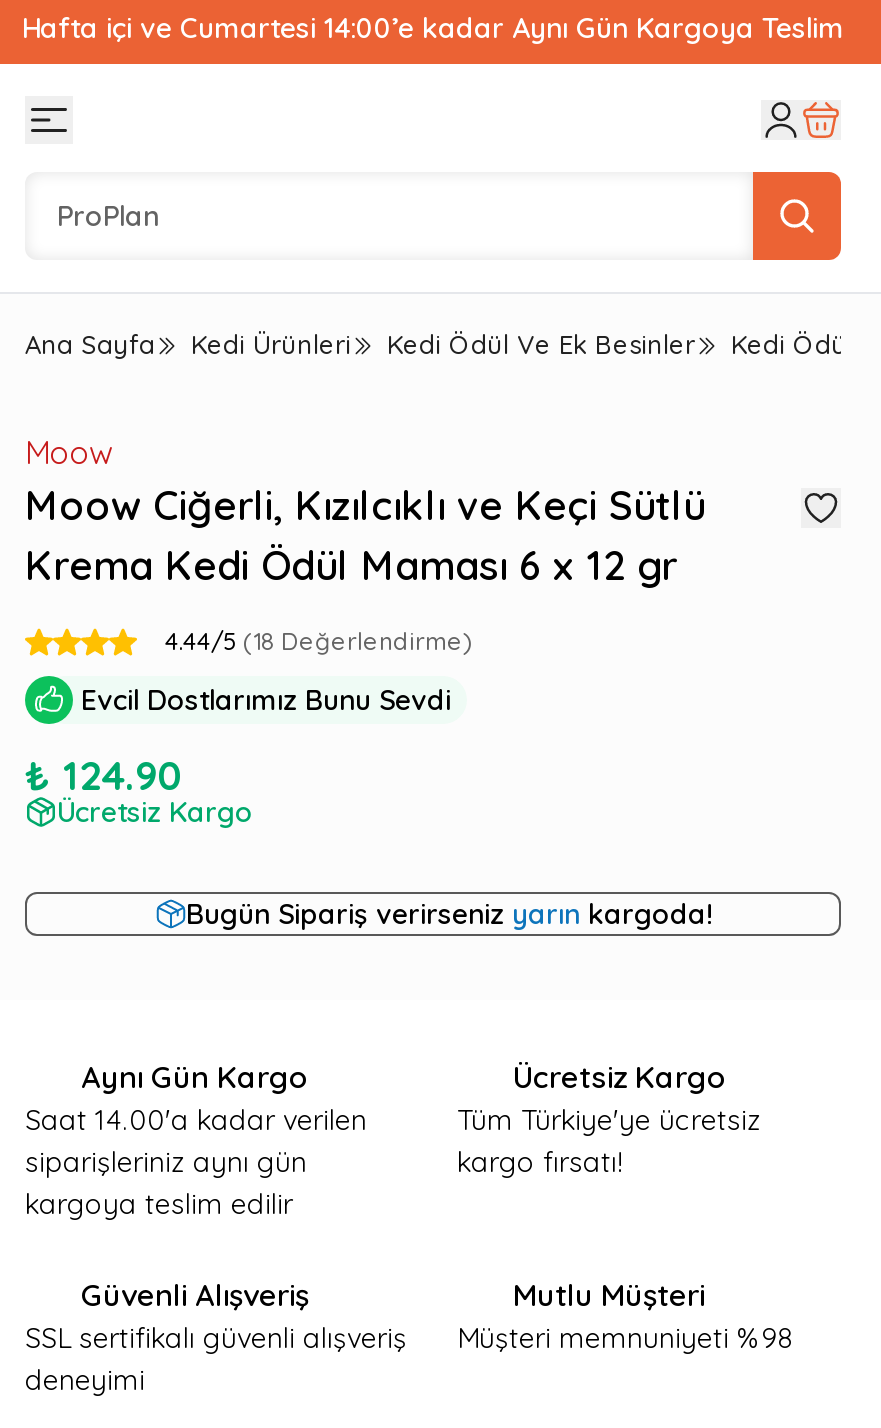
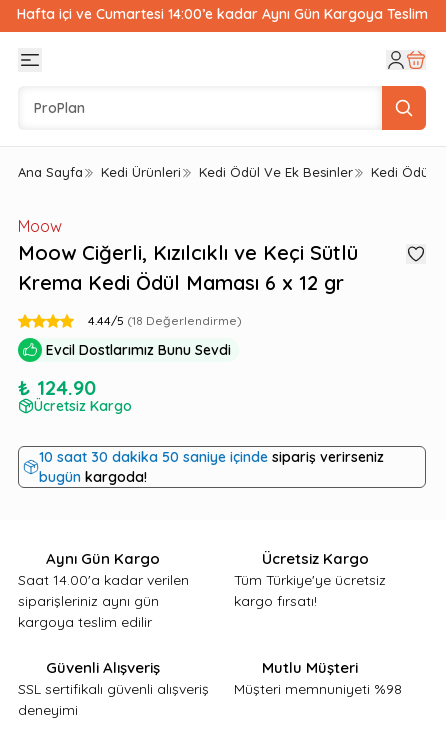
[186,896,712,932] Bugün Sipariş verirseniz yarın kargoda! -> [39,448,384,486] 10 saat 30 dakika 50 saniye içinde sipariş verirseniz | bugün kargoda!

